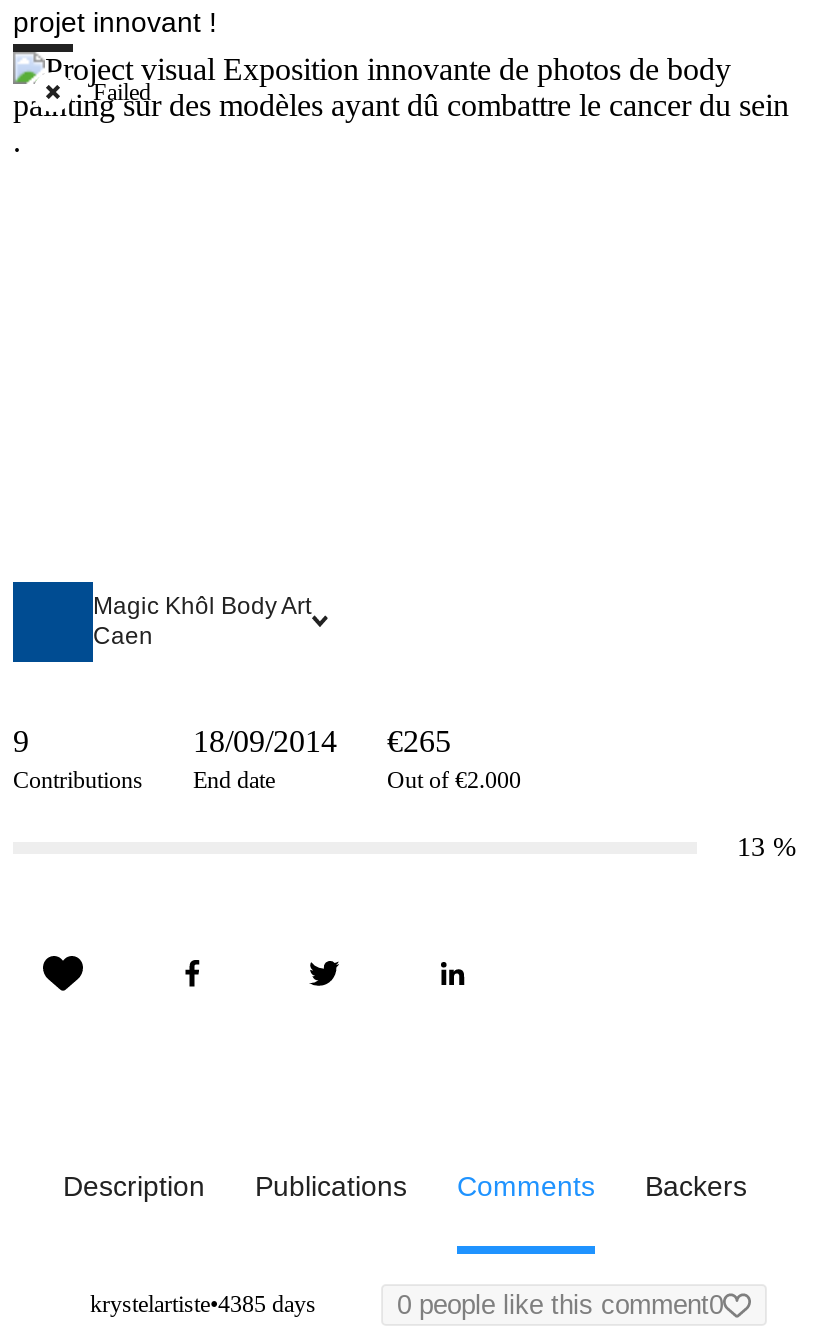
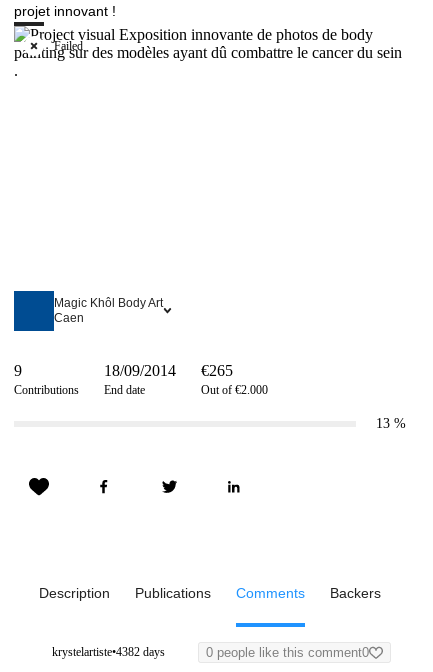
[90,1290,316,1318] krystelartiste•4385 days -> [52,645,165,659] krystelartiste•4382 days

